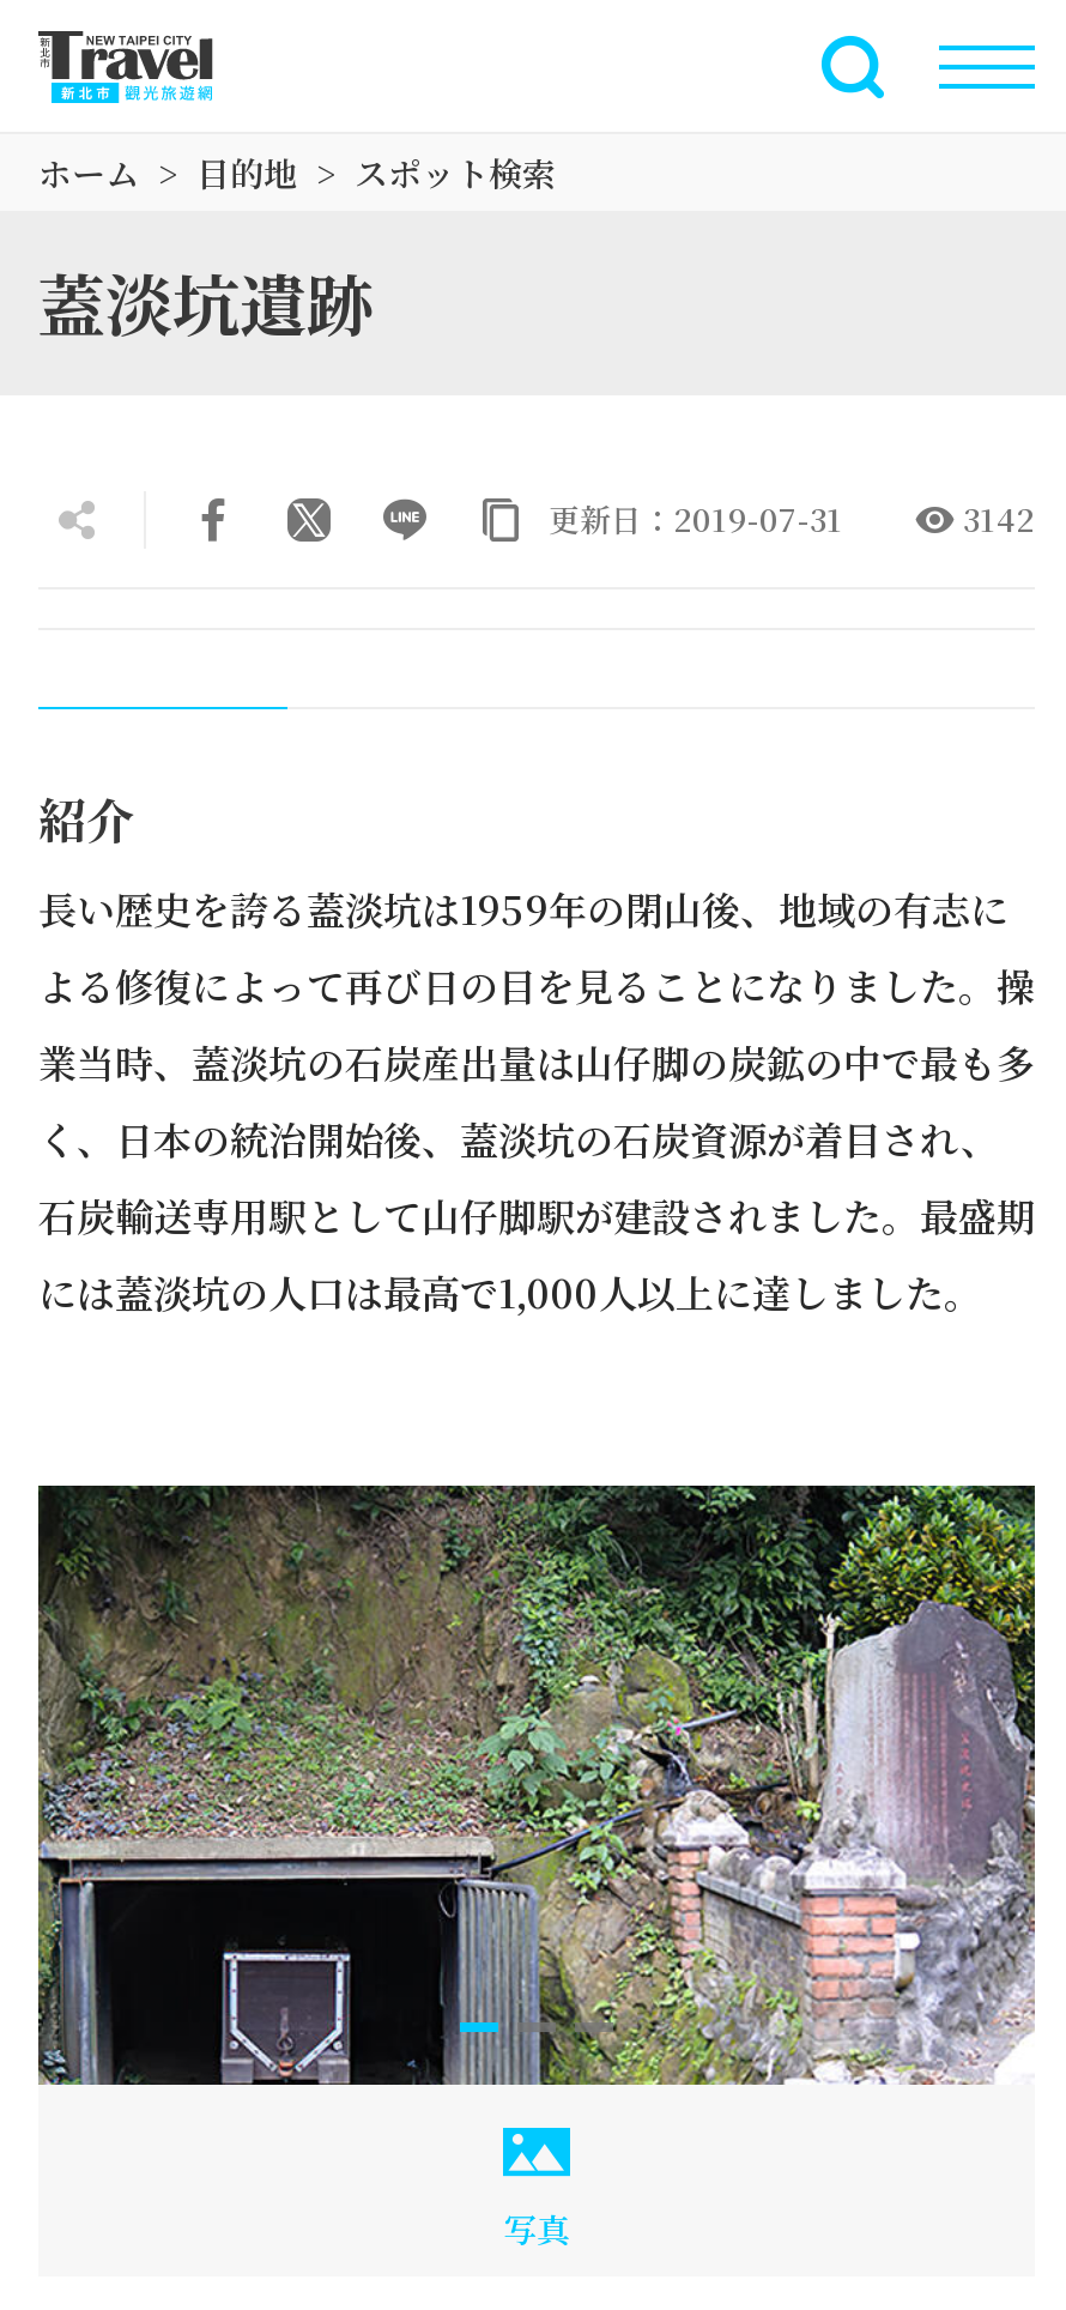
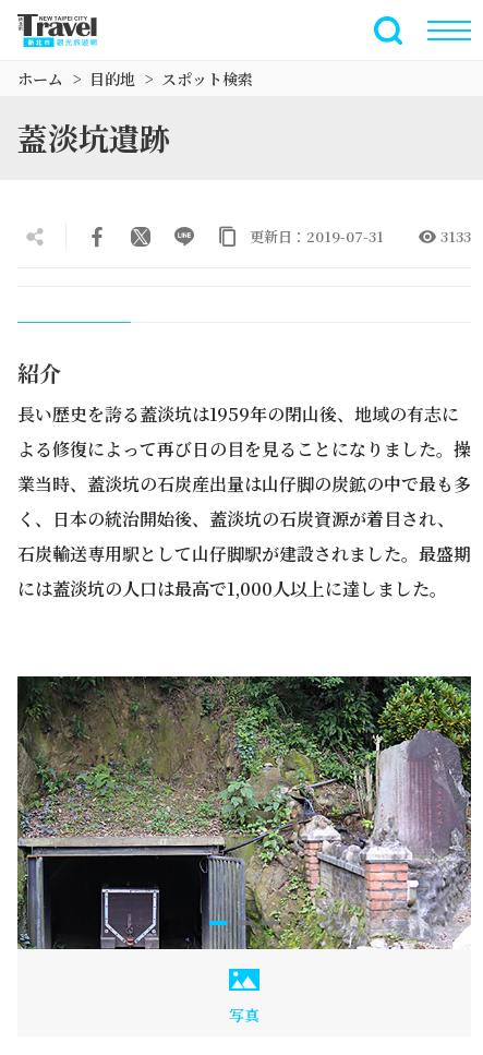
[963,496,1035,542] 3142 -> [440,226,471,247] 3133

